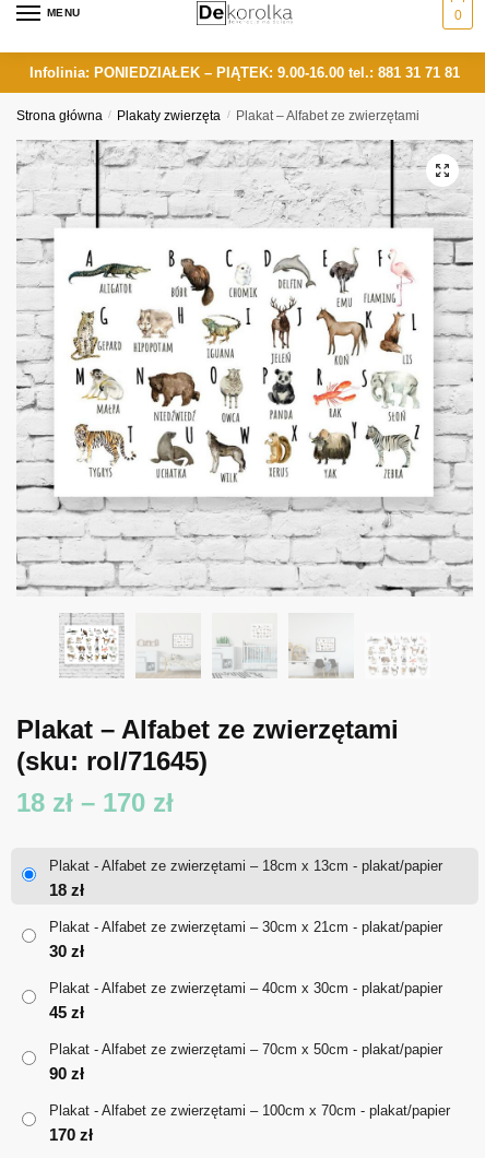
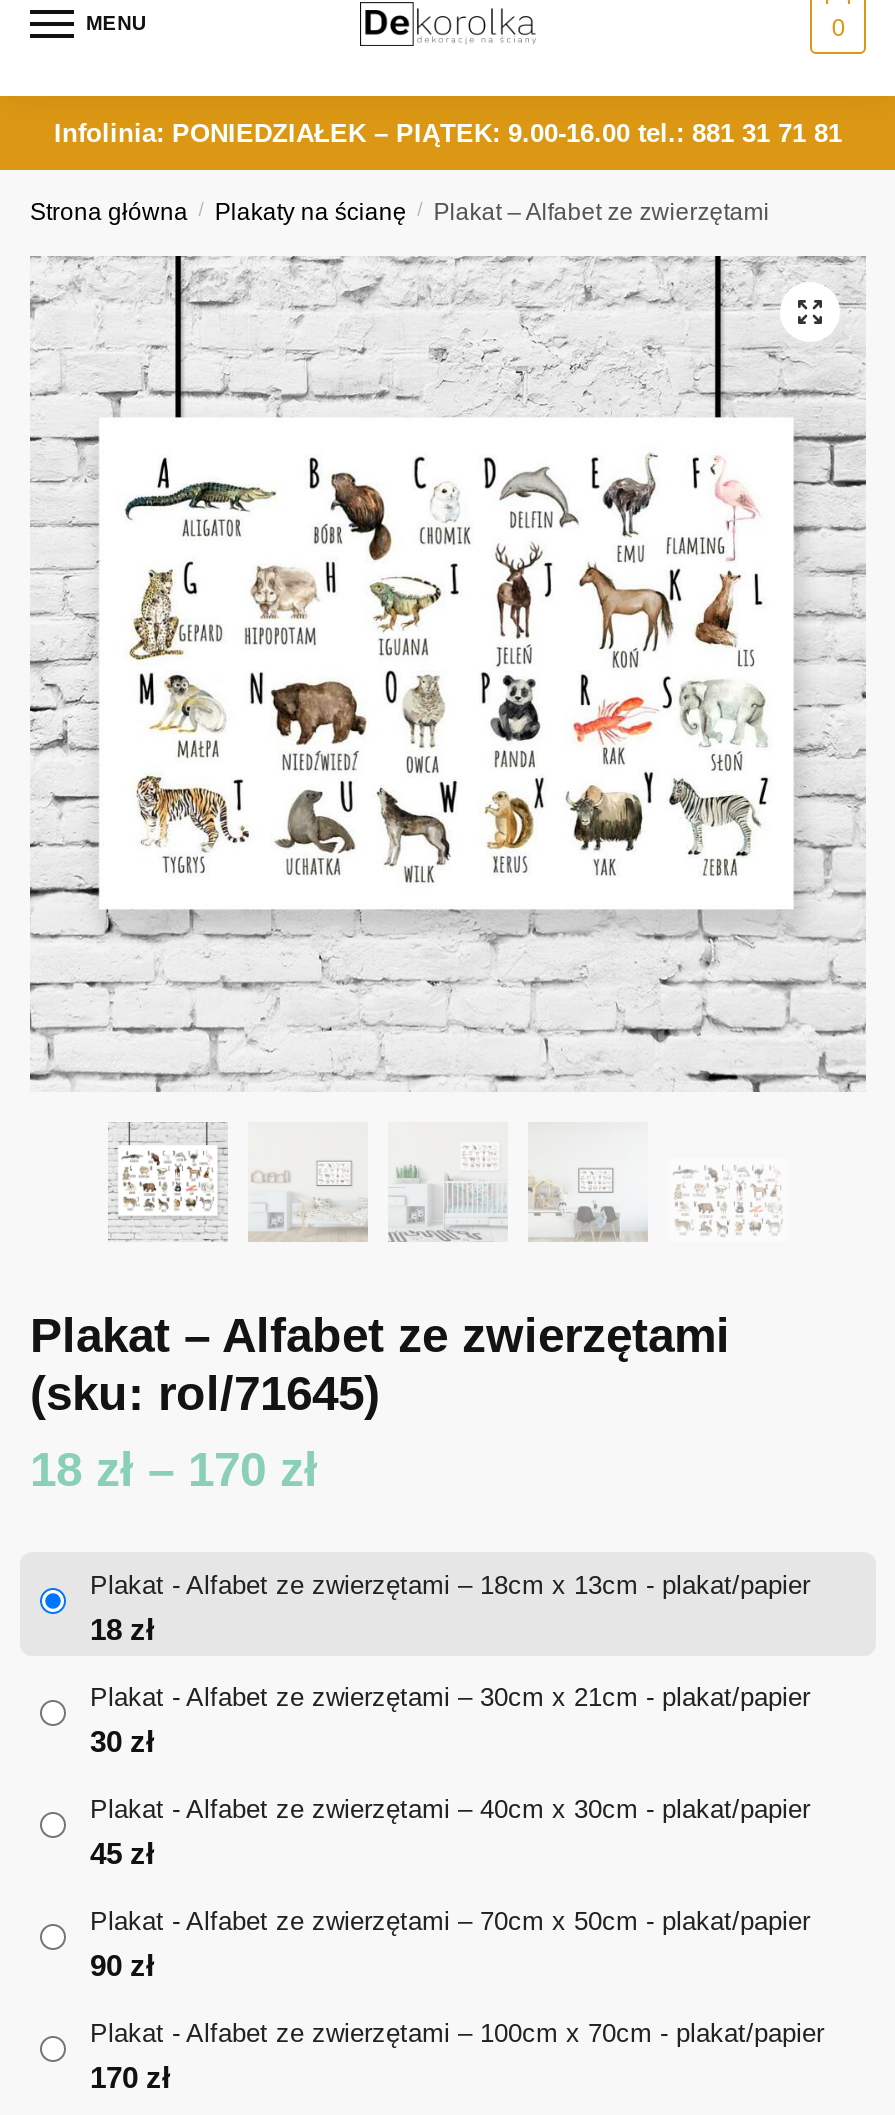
[16,108,419,123] Strona główna / Plakaty zwierzęta / Plakat – Alfabet ze zwierzętami -> [30,197,770,225] Strona główna / Plakaty na ścianę / Plakat – Alfabet ze zwierzętami

